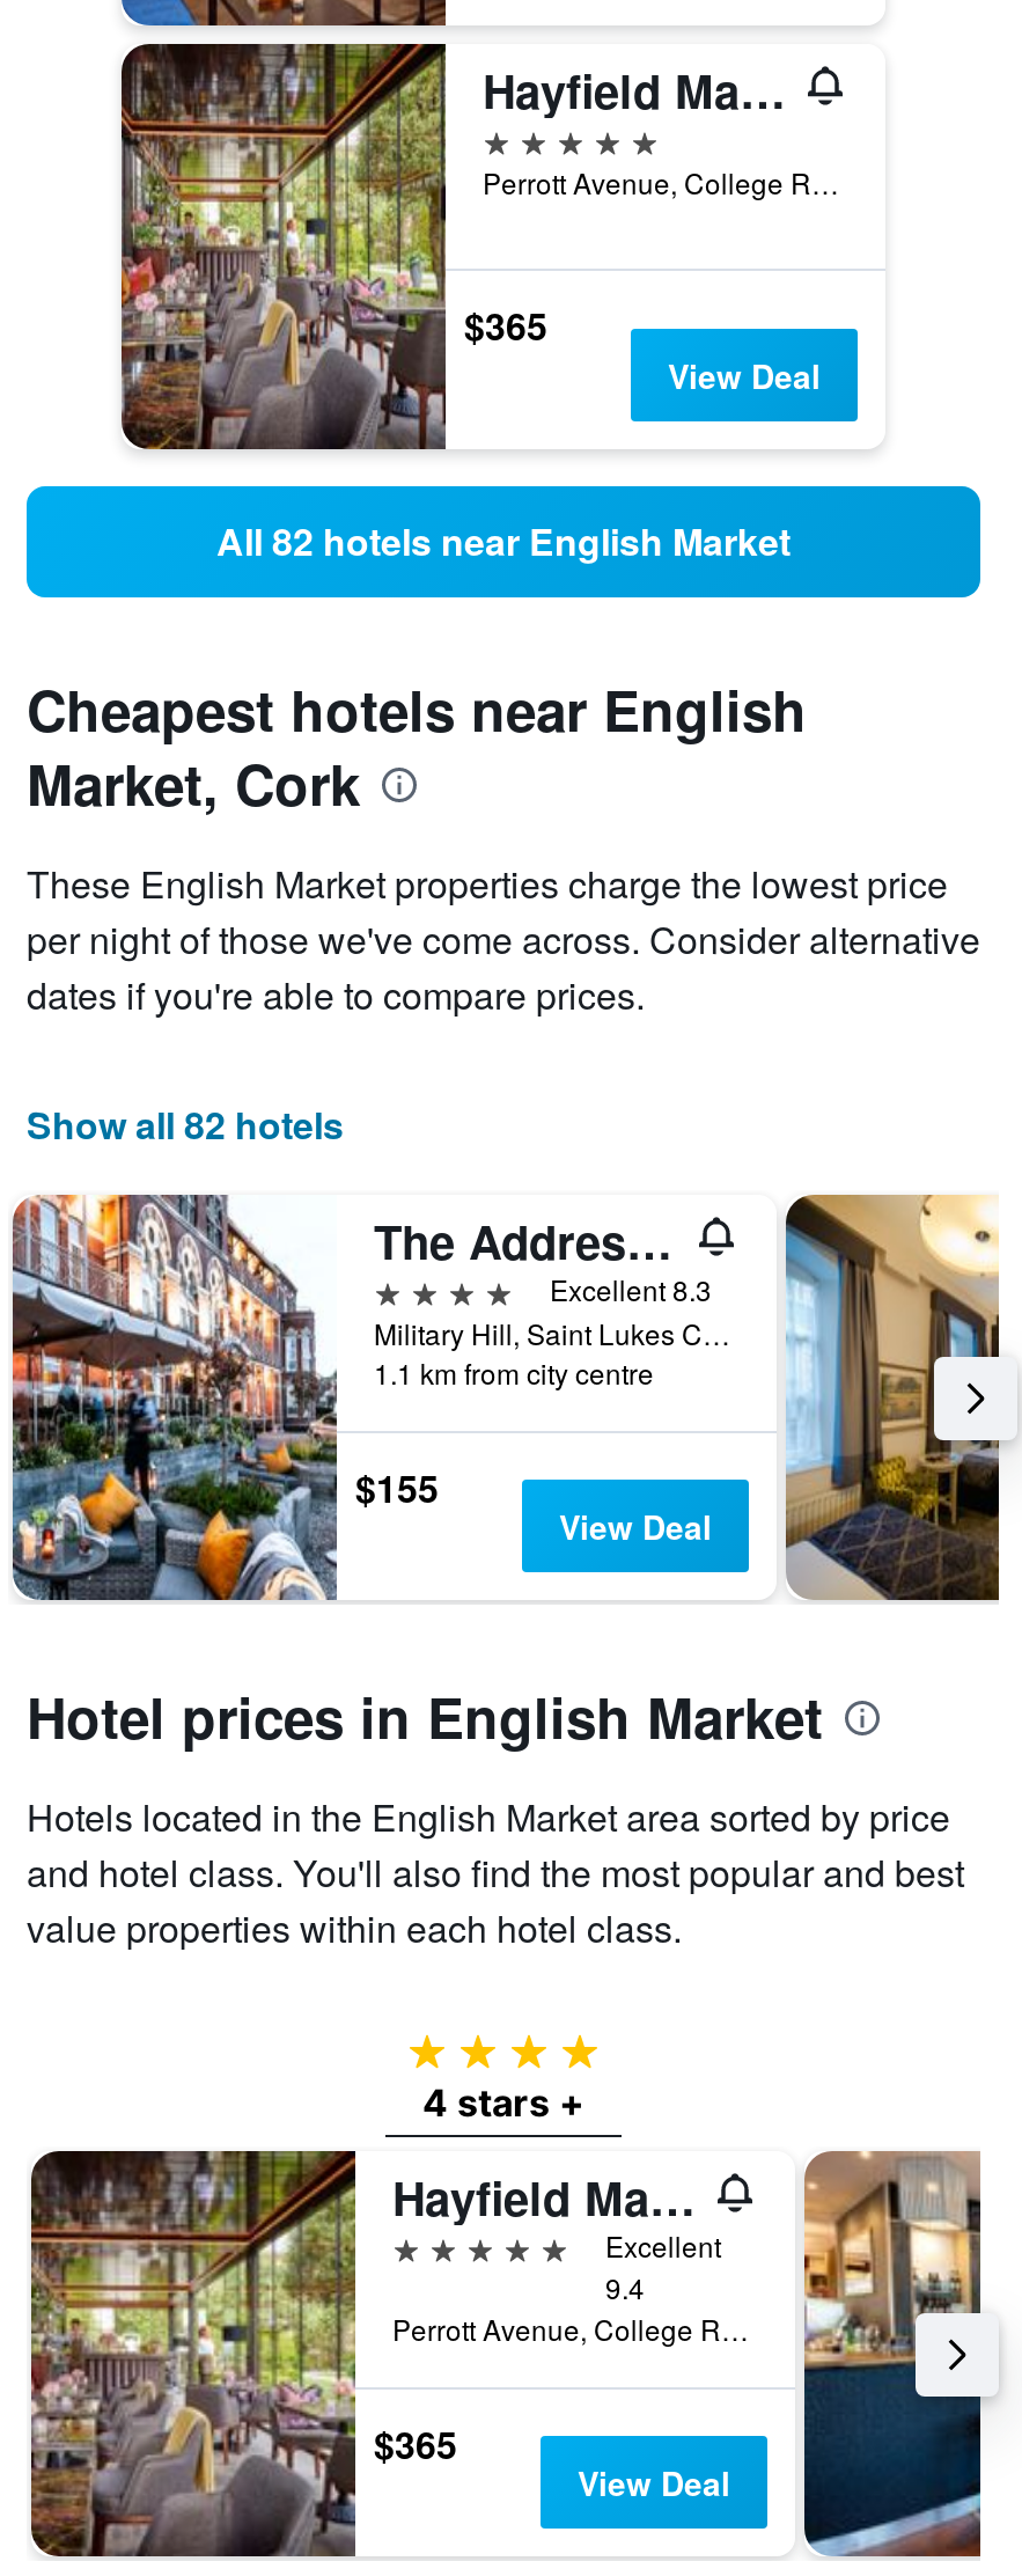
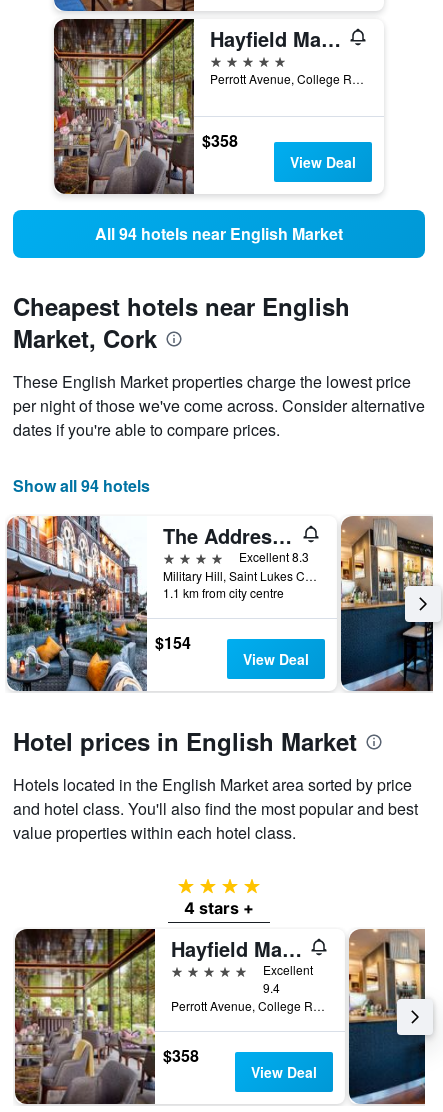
[464,298,547,351] $365 -> [202,128,238,151] $358
[216,515,791,568] All 82 hotels near English Market -> [95,222,343,245] All 94 hotels near English Market
[27,1098,344,1151] Show all 82 hotels -> [13,474,150,497] Show all 94 hotels
[784,1195,1001,1600] [image] -> [340,516,434,691] [image]
[355,1460,439,1513] $155 -> [155,630,191,653] $154
[374,2418,457,2471] $365 -> [163,1044,199,1067] $358

